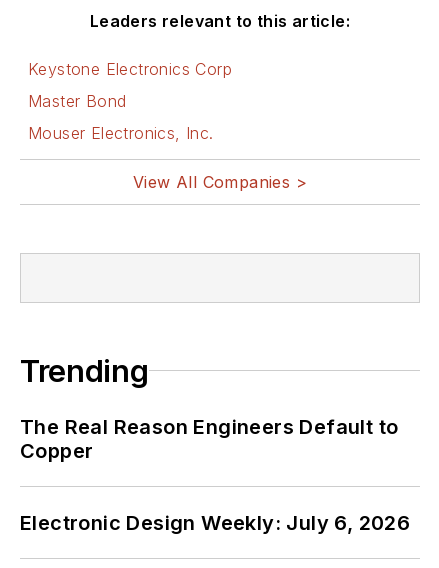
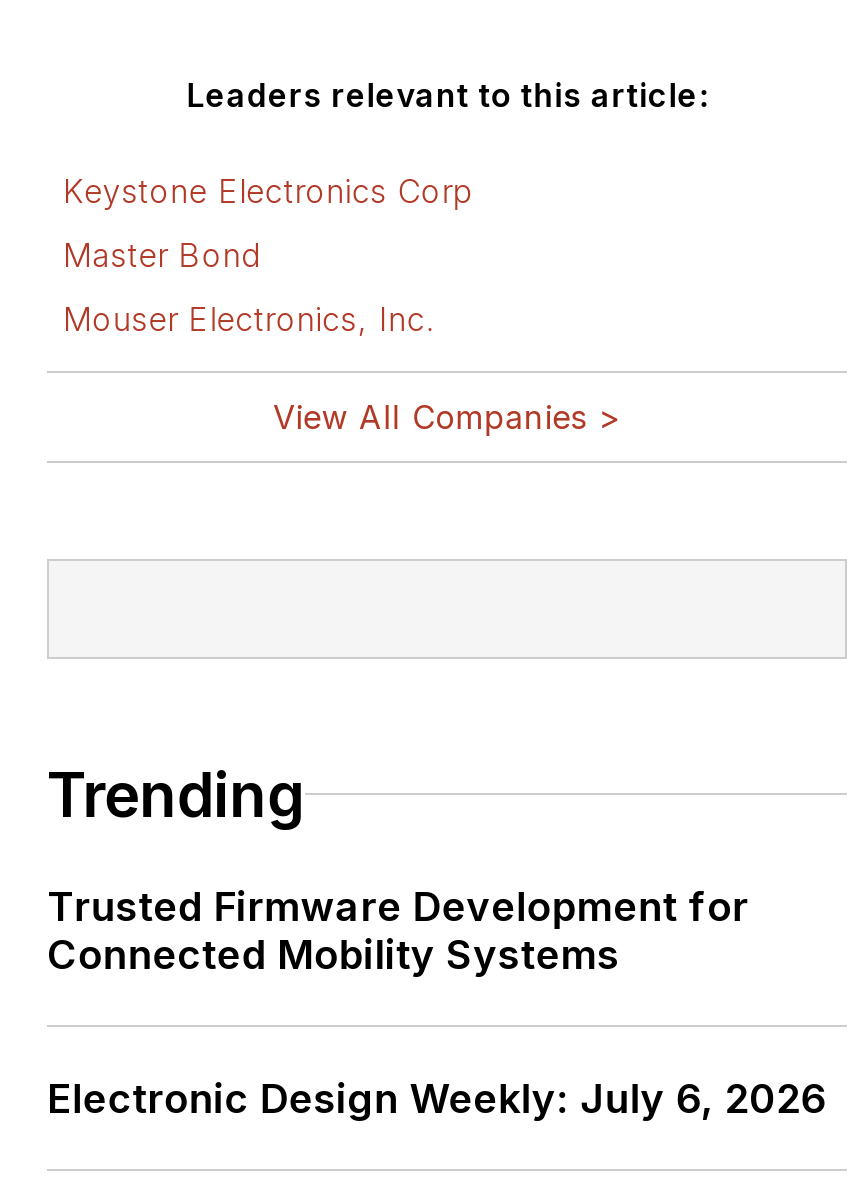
[20,414,398,462] The Real Reason Engineers Default to | Copper -> [47,882,749,978] Trusted Firmware Development for | Connected Mobility Systems

